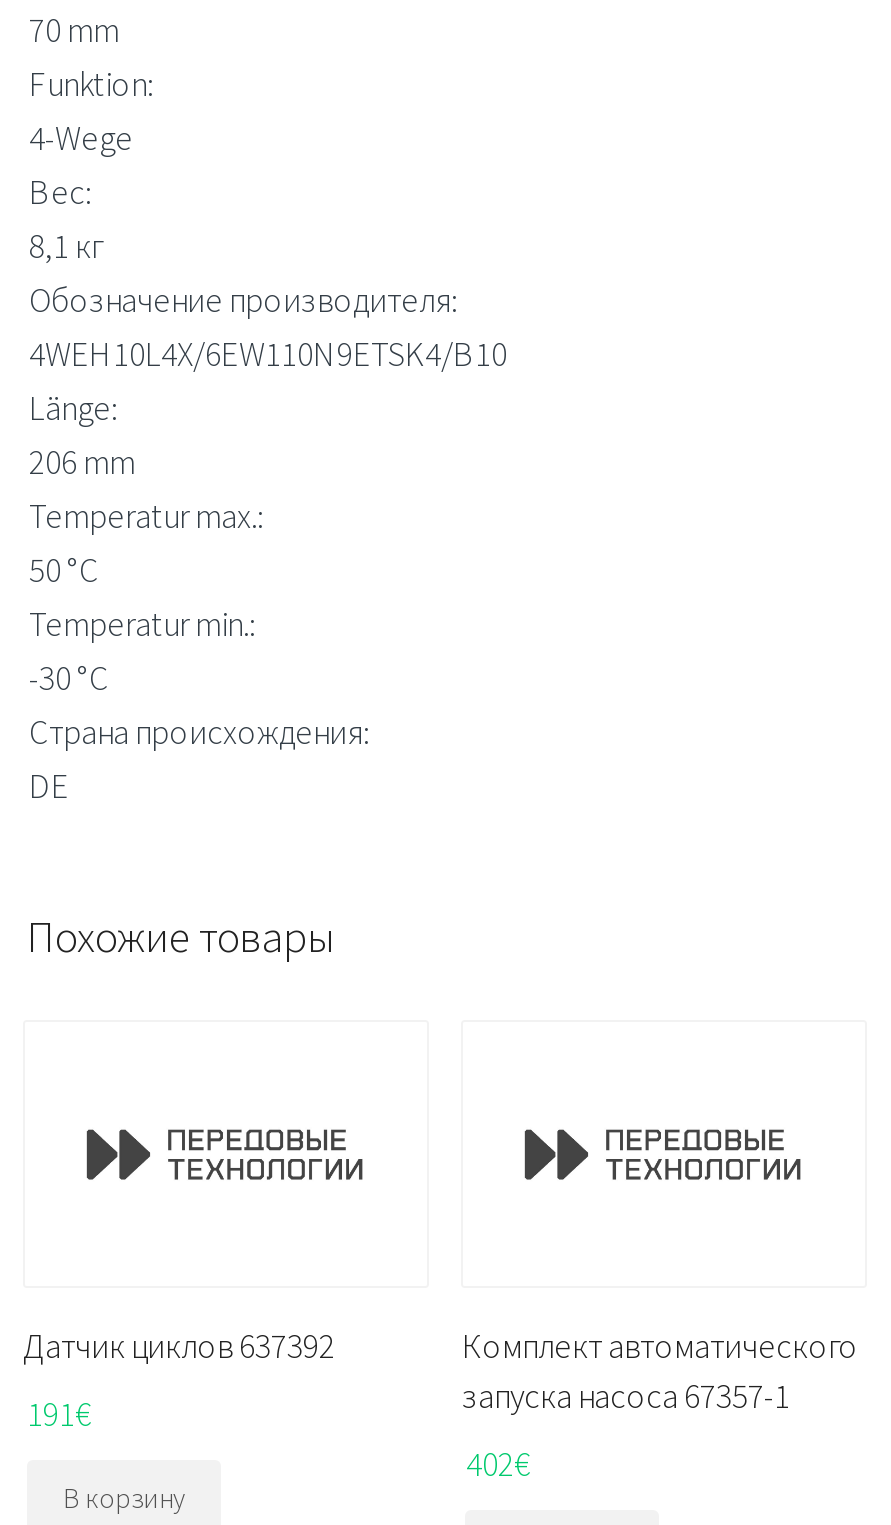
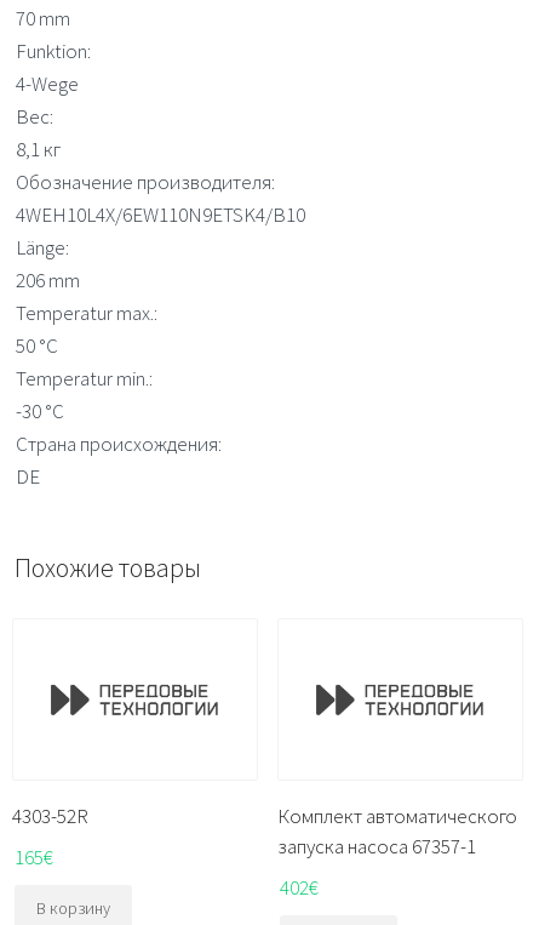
[23,1323,335,1367] Датчик циклов 637392 -> [12,802,88,829] 4303-52R
[27,1392,91,1436] 191€ -> [15,844,53,871] 165€

